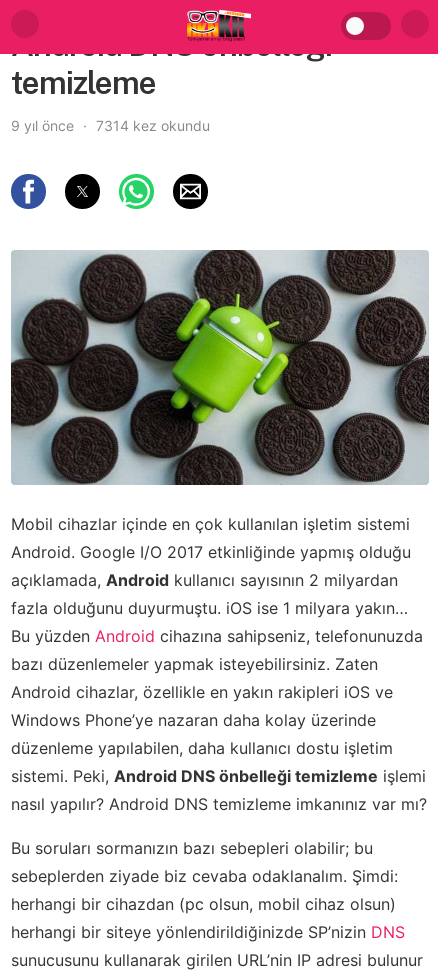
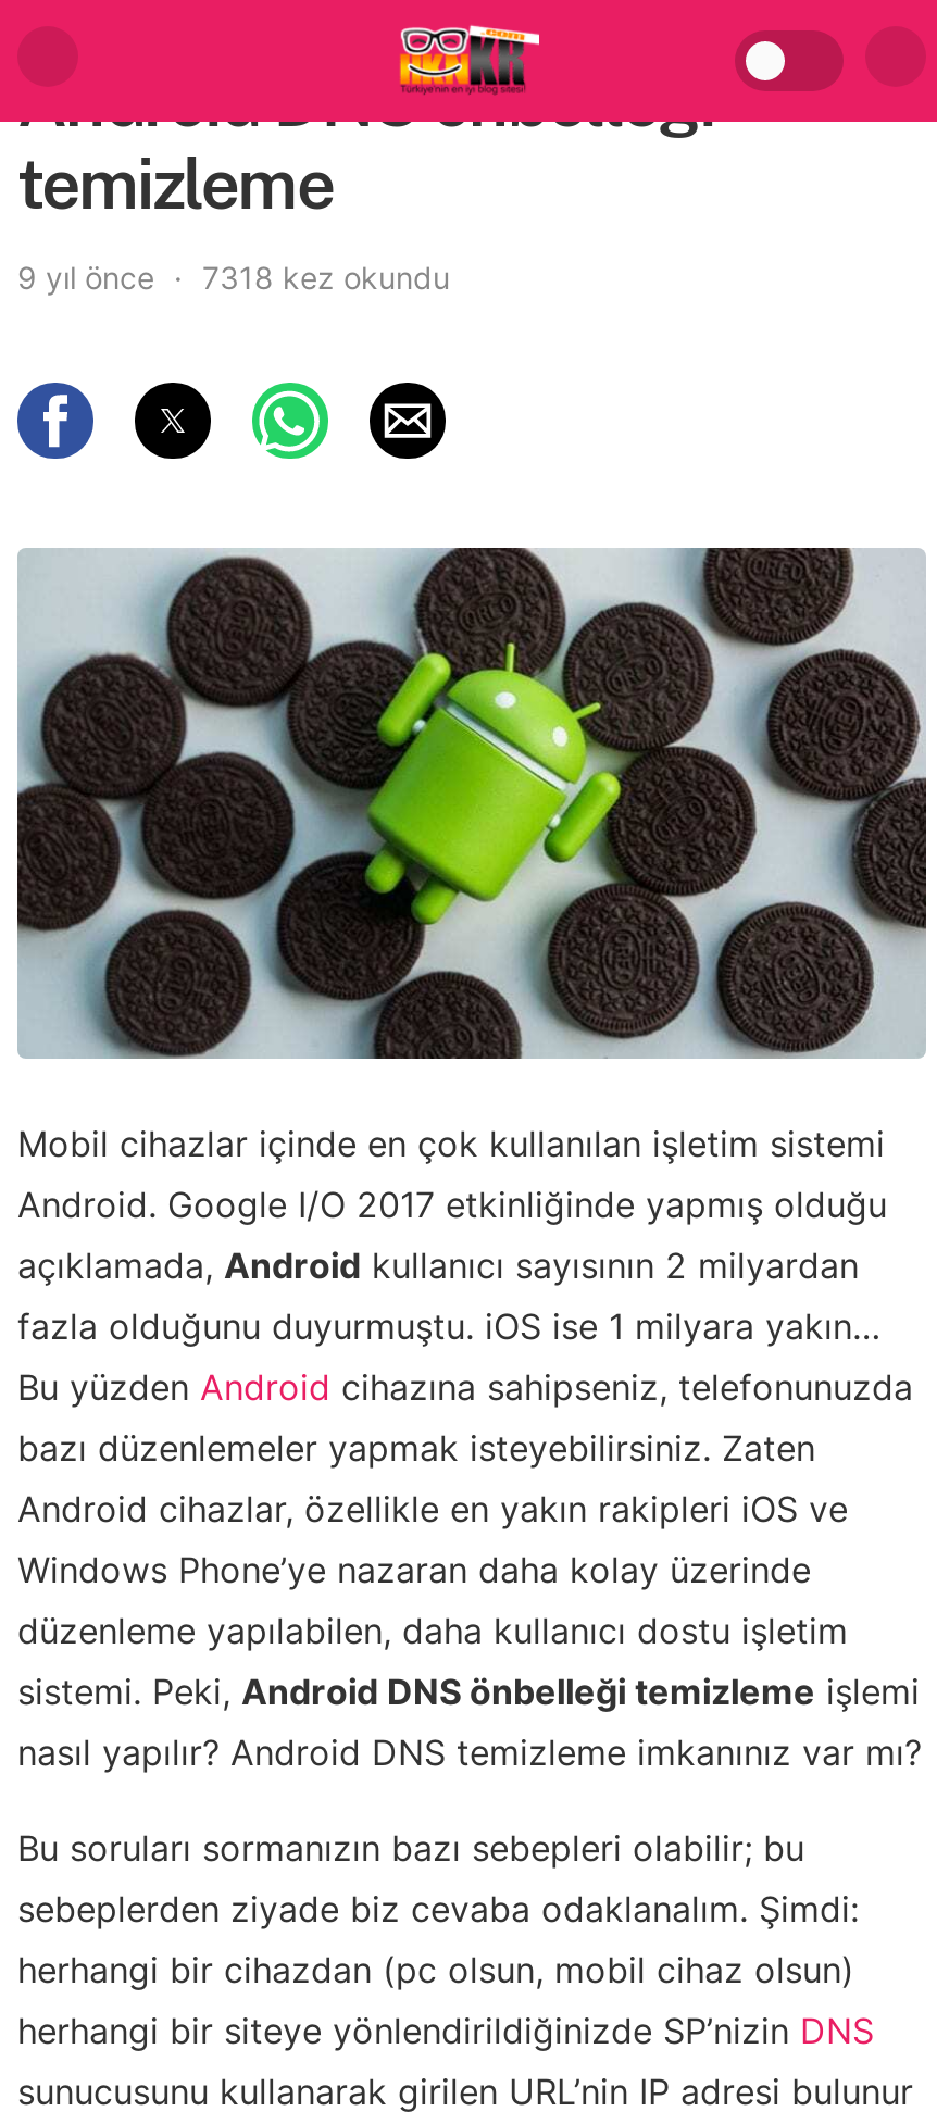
[11,117,210,134] 9 yıl önce 7314 kez okundu -> [17,259,450,296] 9 yıl önce 7318 kez okundu

